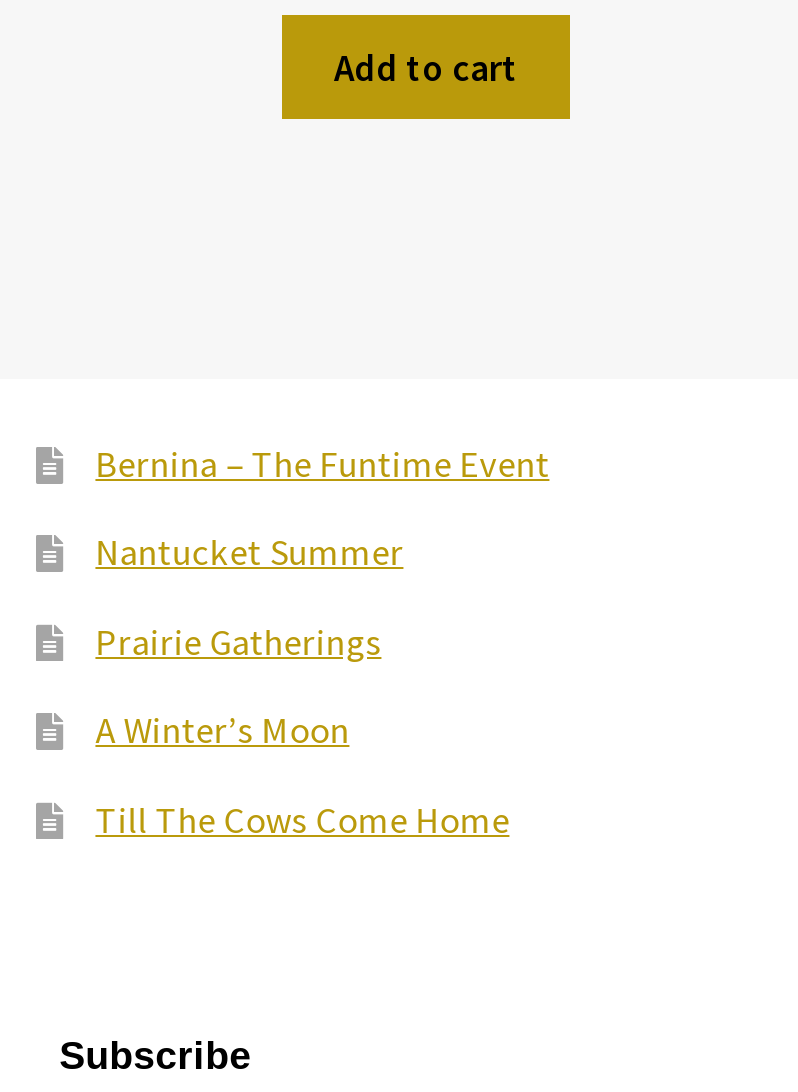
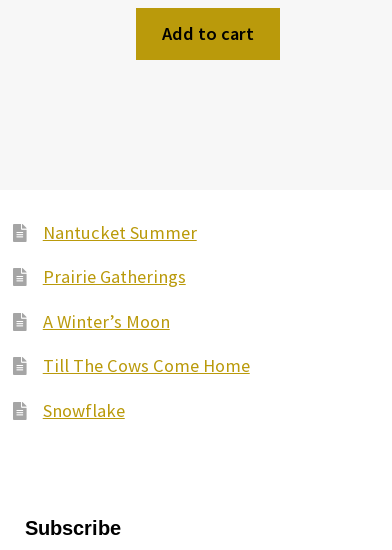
[95,441,549,487] Bernina – The Funtime Event -> none
moved [95,530,509,842] -> [43,221,250,377]: Nantucket Summer | Prairie Gatherings | A Winter’s Moon | Till The Cows Come Home
none -> [43,399,125,422] Snowflake

